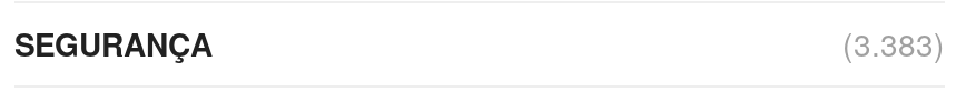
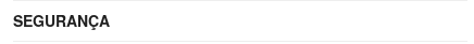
[842,20,945,64] (3.383) -> none

